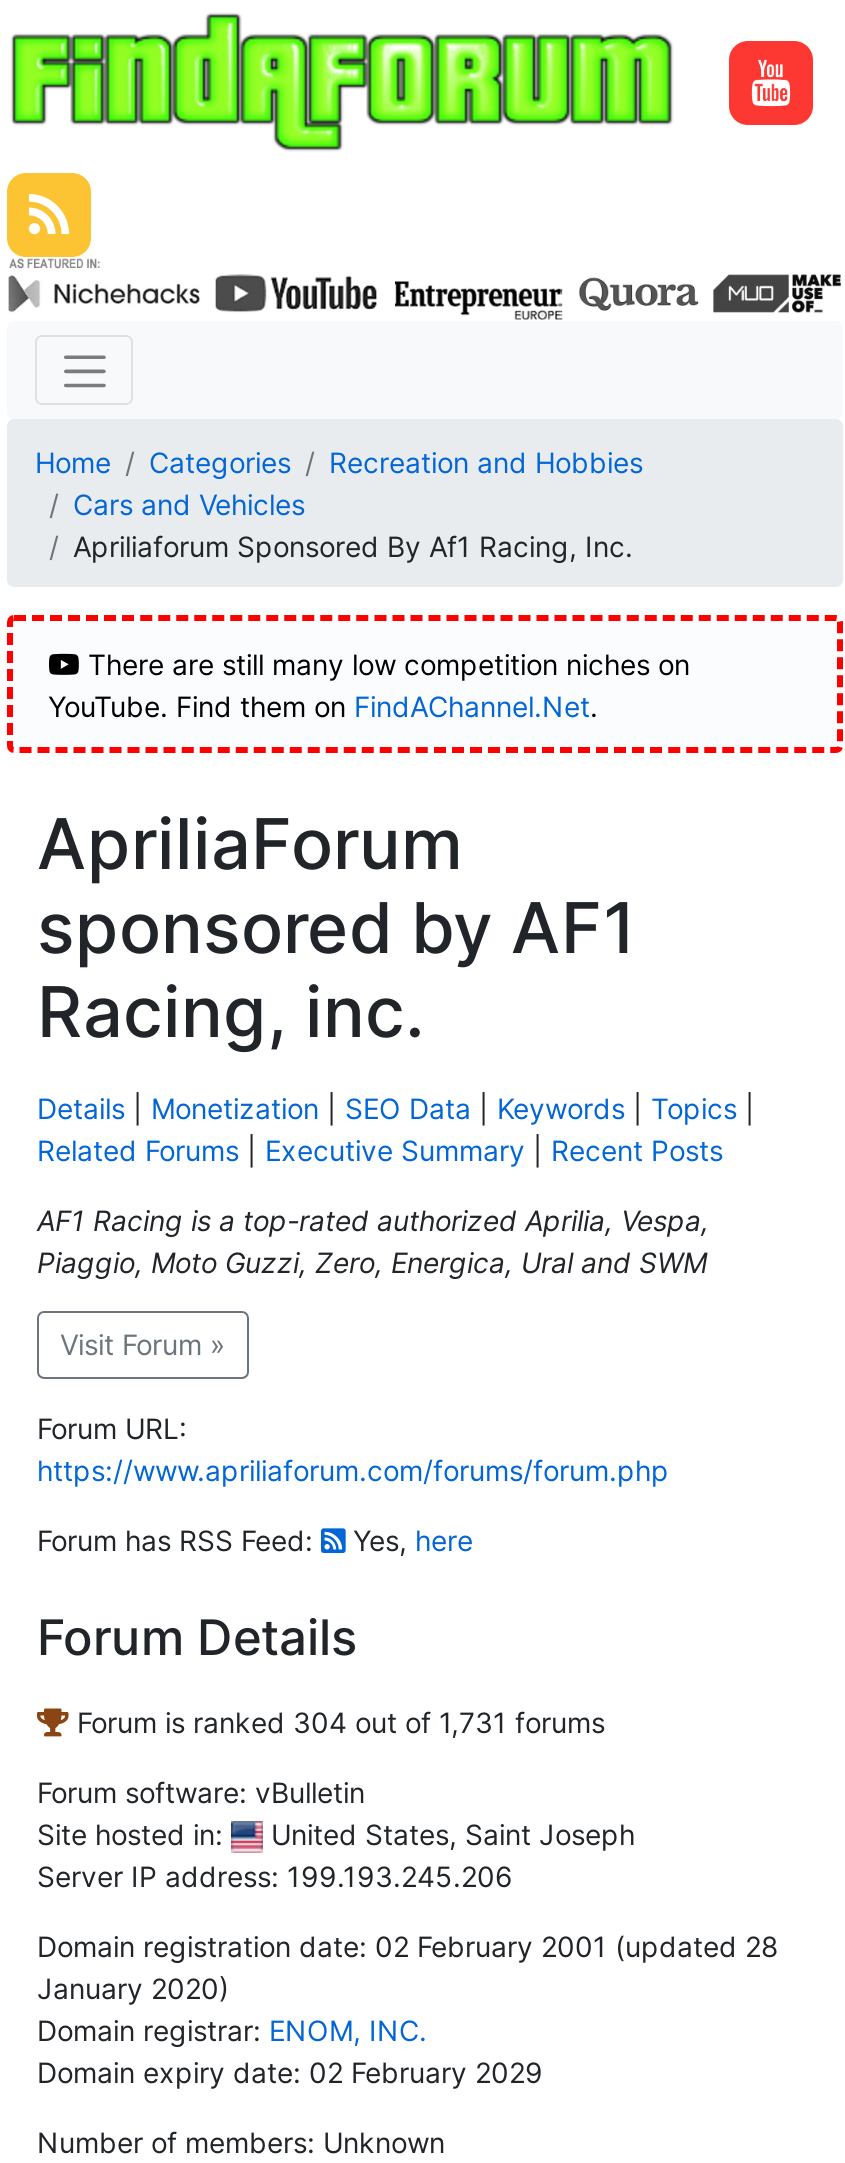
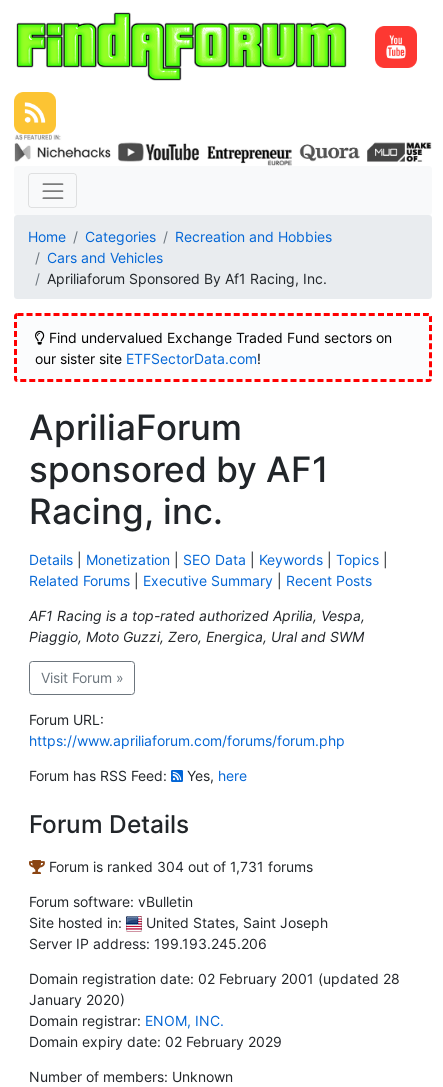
[48,646,690,722] There are still many low competition niches on | YouTube. Find them on FindAChannel.Net. -> [34,329,391,367] Find undervalued Exchange Traded Fund sectors on | our sister site ETFSectorData.com!

